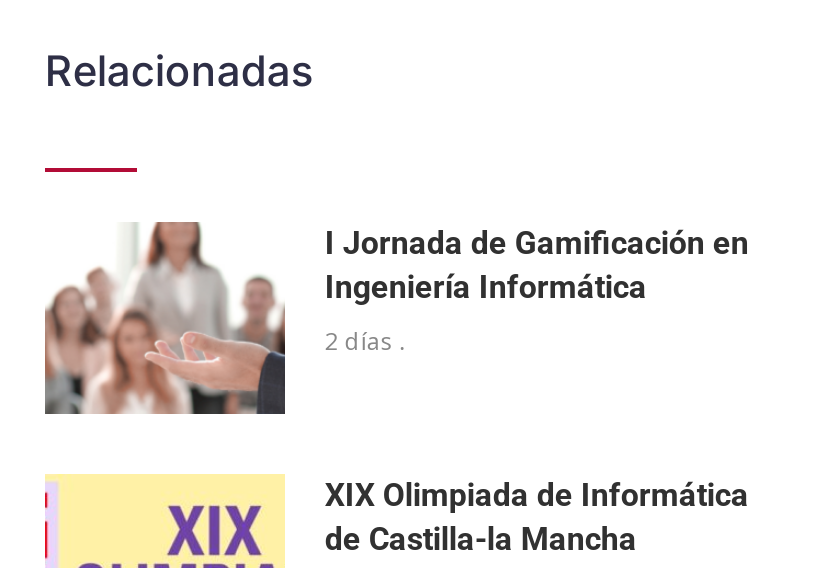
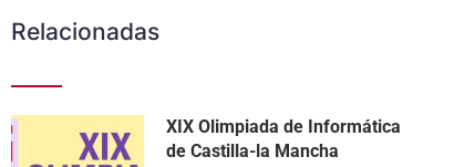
[43,220,749,424] [image] | I Jornada de Gamificación en | Ingeniería Informática | 2 días . -> none

